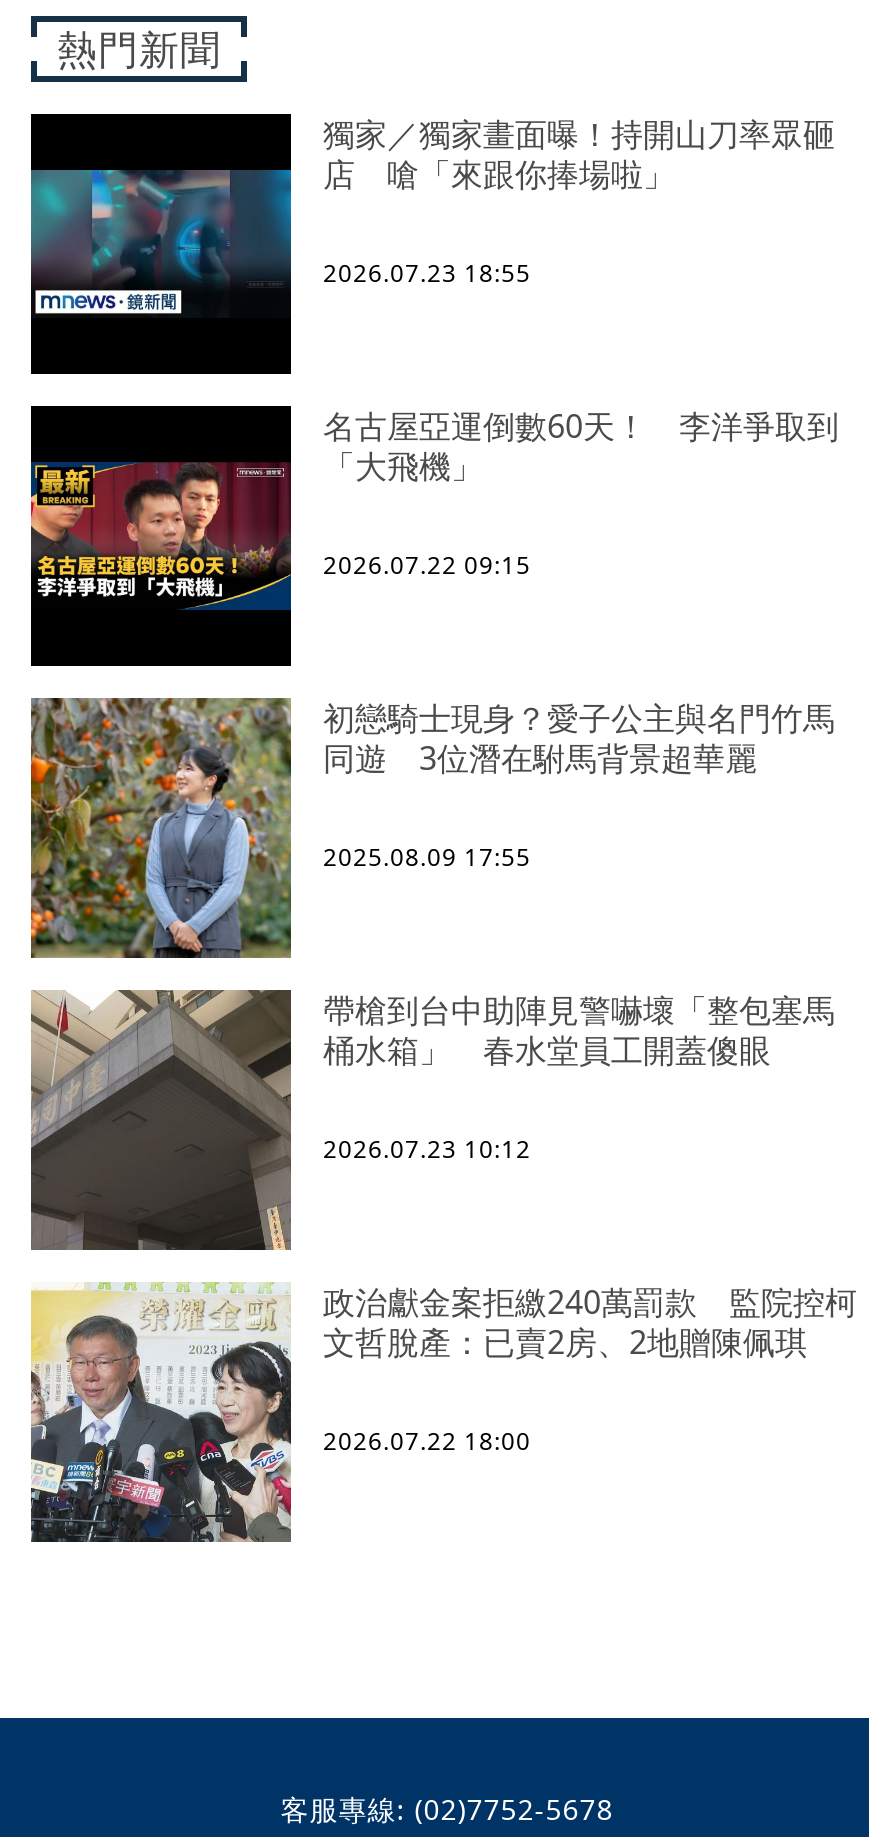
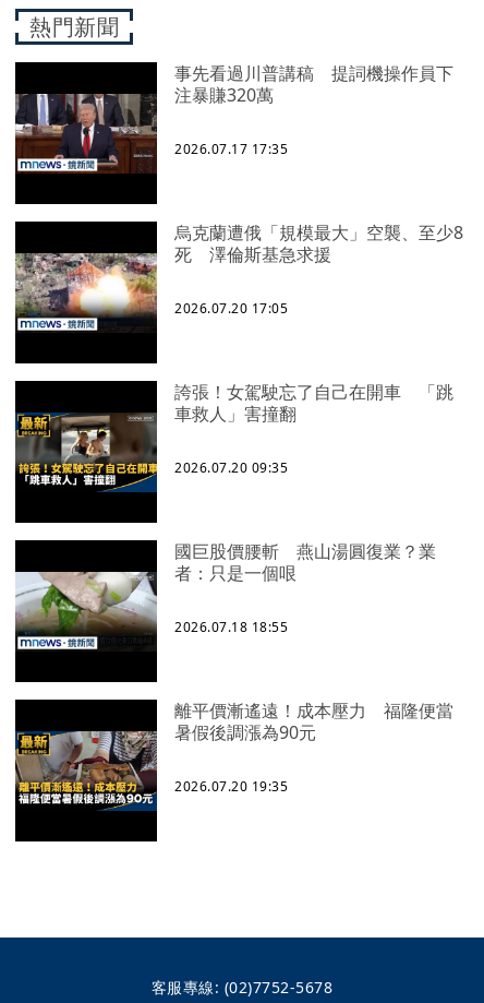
[29,112,835,316] [image] | 獨家／獨家畫面曝！持開山刀率眾砸 | 店 嗆「來跟你捧場啦」 -> [14,61,453,174] [image] | 事先看過川普講稿 提詞機操作員下 | 注暴賺320萬
[323,256,531,290] 2026.07.23 18:55 -> [174,140,288,158] 2026.07.17 17:35
[29,404,839,610] [image] | 名古屋亞運倒數60天！ 李洋爭取到 | 「大飛機」 -> [14,221,463,332] [image] | 烏克蘭遭俄「規模最大」空襲、至少8 | 死 澤倫斯基急求援
[323,548,531,582] 2026.07.22 09:15 -> [174,299,288,318] 2026.07.20 17:05
[29,696,835,960] [image] | 初戀騎士現身？愛子公主與名門竹馬 | 同遊 3位潛在駙馬背景超華麗 -> [14,380,453,524] [image] | 誇張！女駕駛忘了自己在開車 「跳 | 車救人」害撞翻
[323,840,531,874] 2025.08.09 17:55 -> [174,458,288,477] 2026.07.20 09:35
[29,988,835,1252] [image] | 帶槍到台中助陣見警嚇壞「整包塞馬 | 桶水箱」 春水堂員工開蓋傻眼 -> [14,539,436,683] [image] | 國巨股價腰斬 燕山湯圓復業？業 | 者：只是一個哏
[323,1132,531,1166] 2026.07.23 10:12 -> [174,618,288,636] 2026.07.18 18:55
[29,1280,857,1544] [image] | 政治獻金案拒繳240萬罰款 監院控柯 | 文哲脫產：已賣2房、2地贈陳佩琪 -> [14,698,453,843] [image] | 離平價漸遙遠！成本壓力 福隆便當 | 暑假後調漲為90元
[323,1424,531,1458] 2026.07.22 18:00 -> [174,777,288,796] 2026.07.20 19:35

